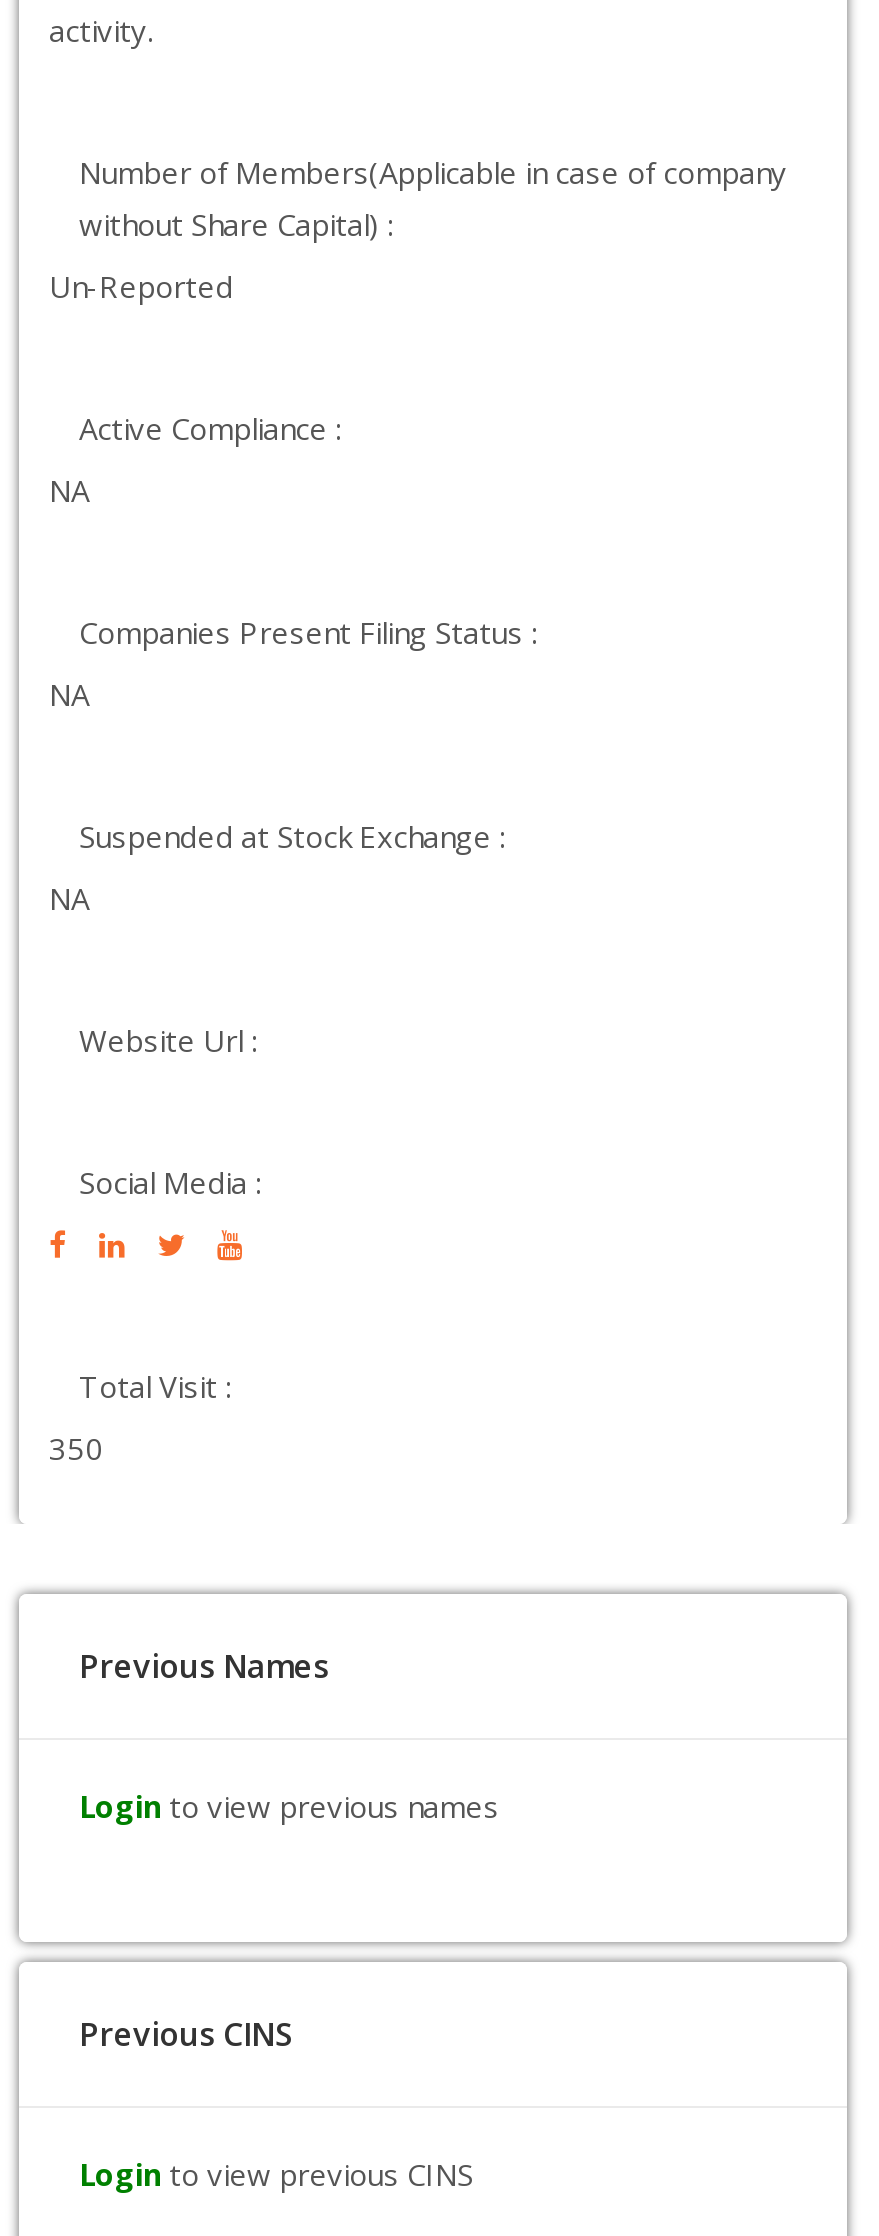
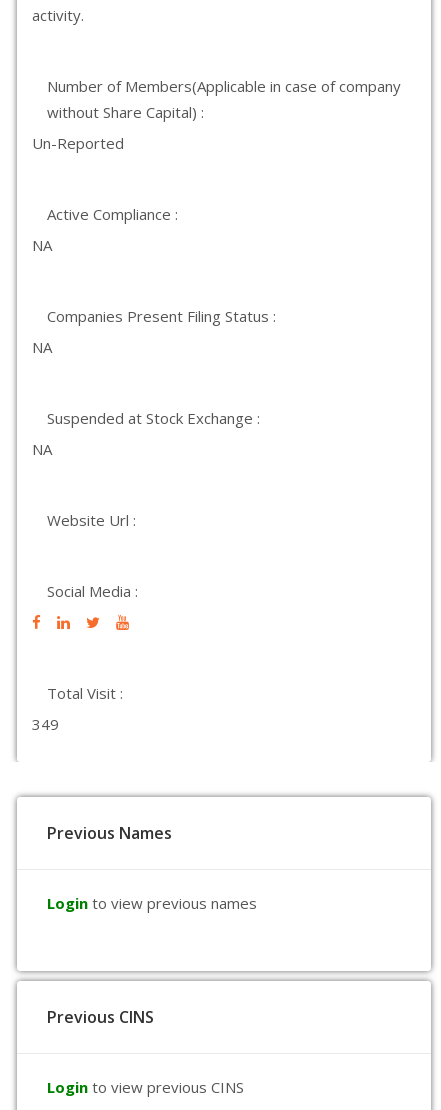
[49,1428,103,1468] 350 -> [32,714,59,734] 349

